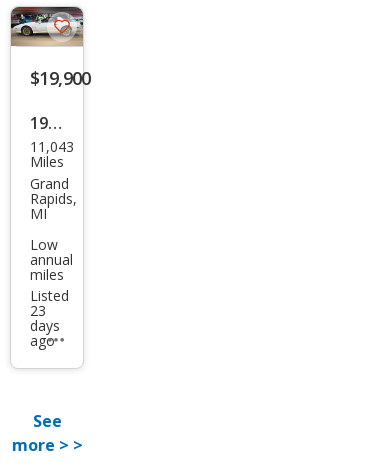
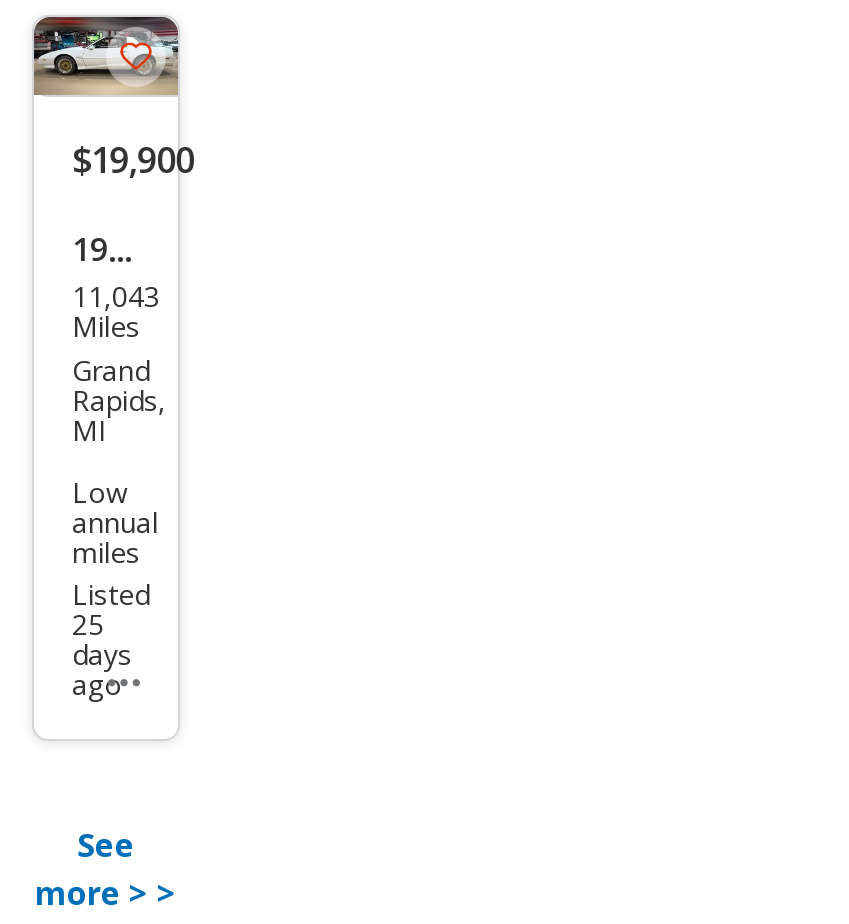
[30,301,46,320] 23 -> [72,605,104,643] 25

